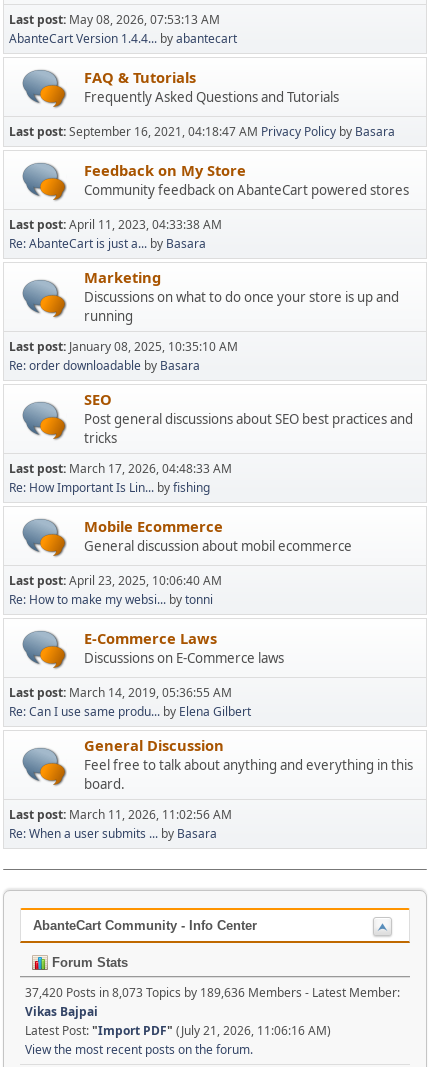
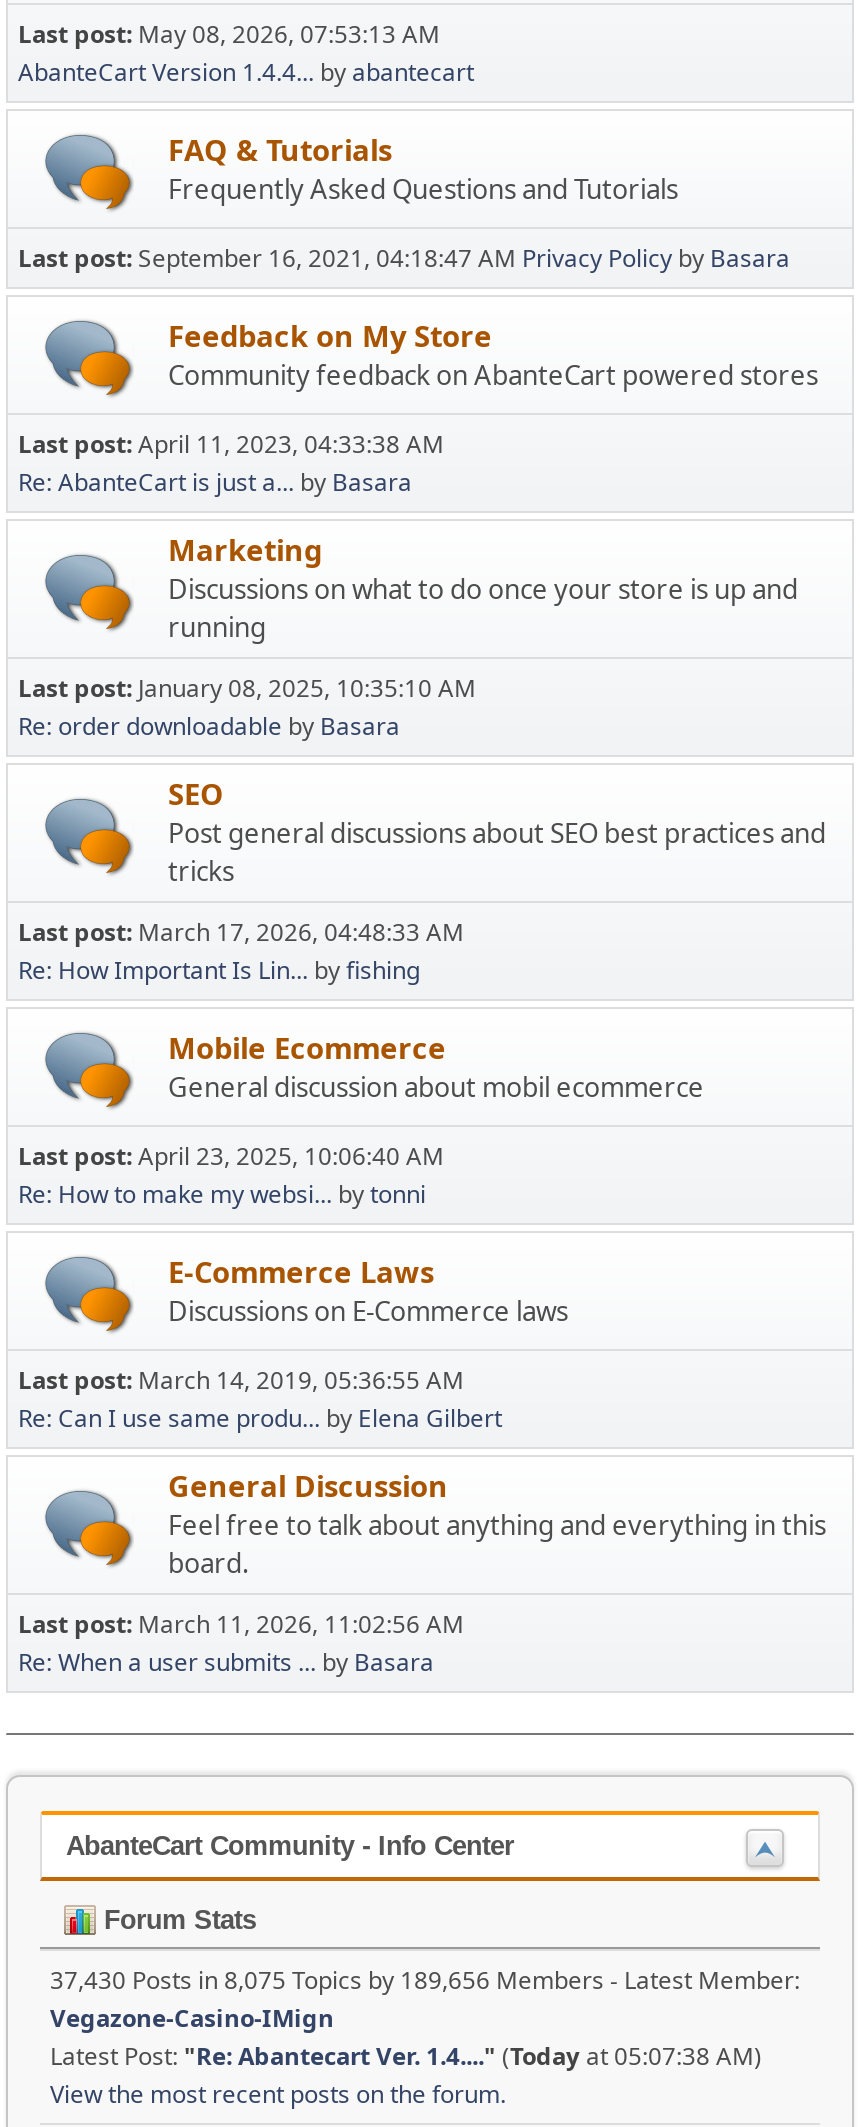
[25,984,400,1039] 37,420 Posts in 8,073 Topics by 189,636 Members - Latest Member: | Vikas Bajpai | Latest Post: "Import PDF" (July 21, 2026, 11:06:16 AM) -> [50,1963,800,2073] 37,430 Posts in 8,075 Topics by 189,656 Members - Latest Member: | Vegazone-Casino-IMign | Latest Post: "Re: Abantecart Ver. 1.4...." (Today at 05:07:38 AM)

